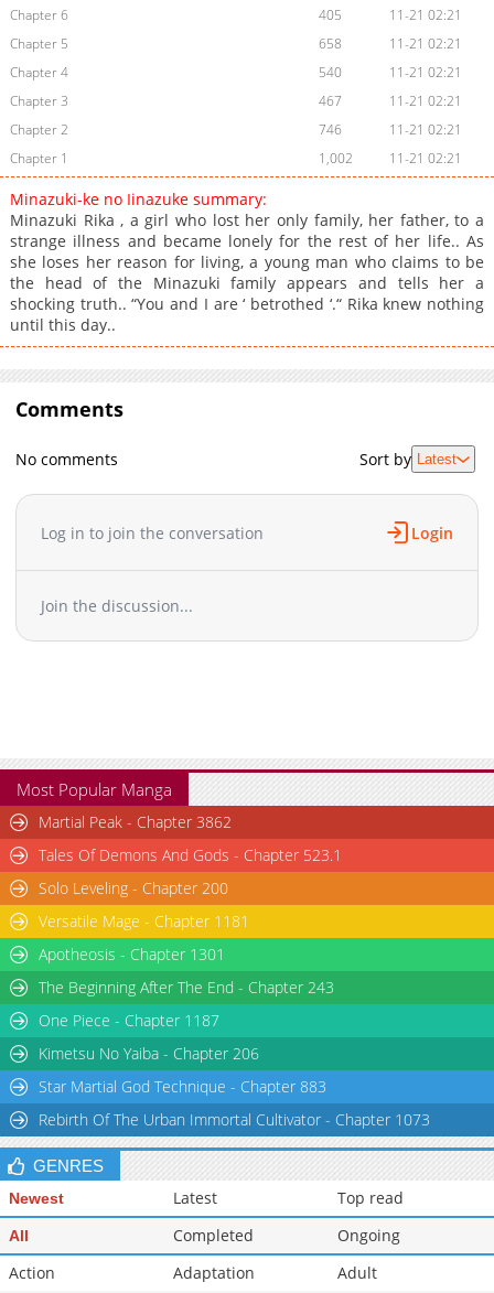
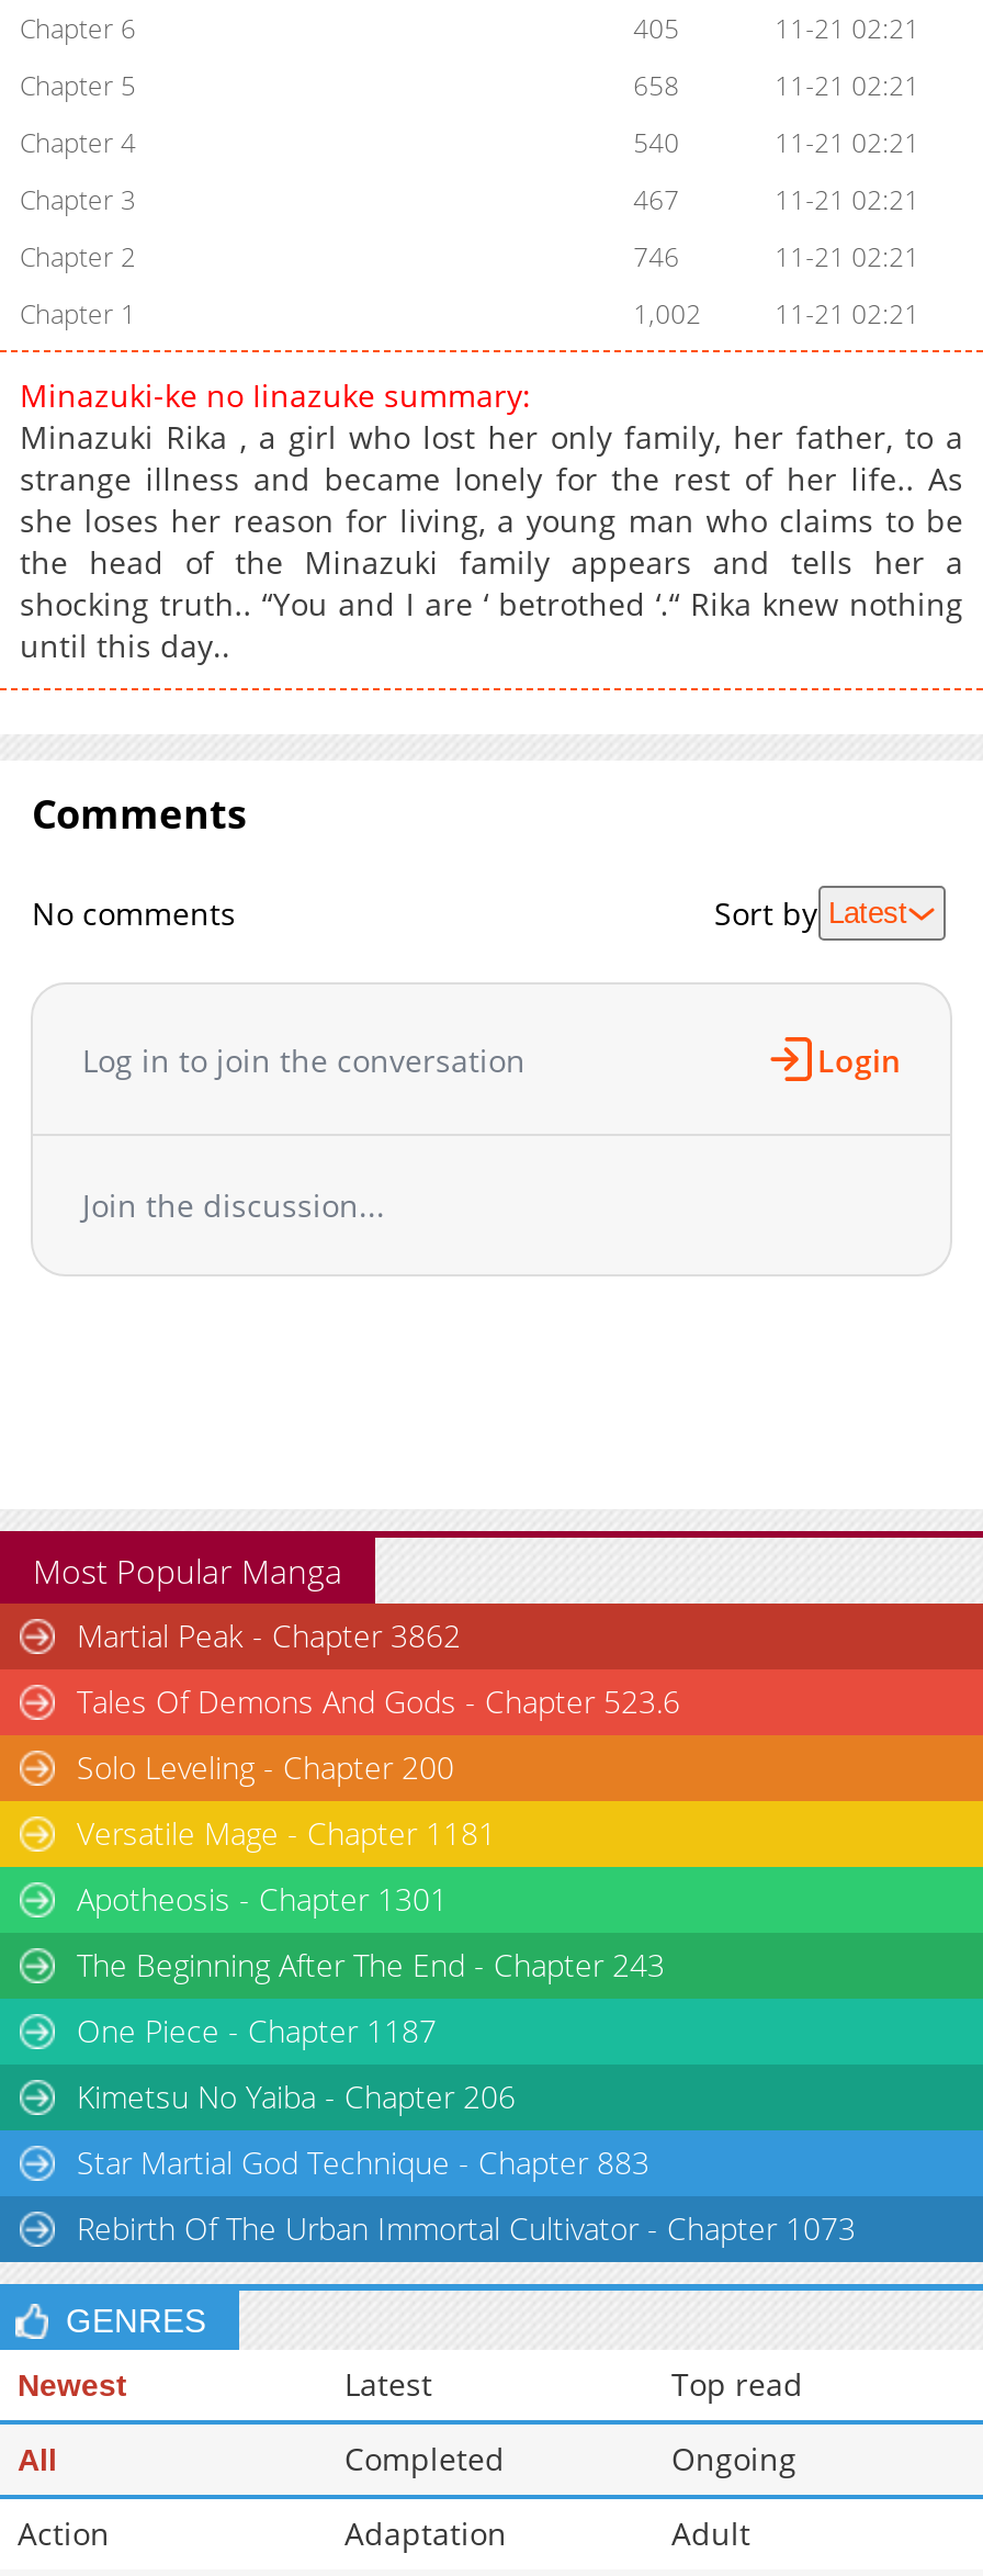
[39,845,342,866] Tales Of Demons And Gods - Chapter 523.1 -> [77,1681,680,1723] Tales Of Demons And Gods - Chapter 523.6

